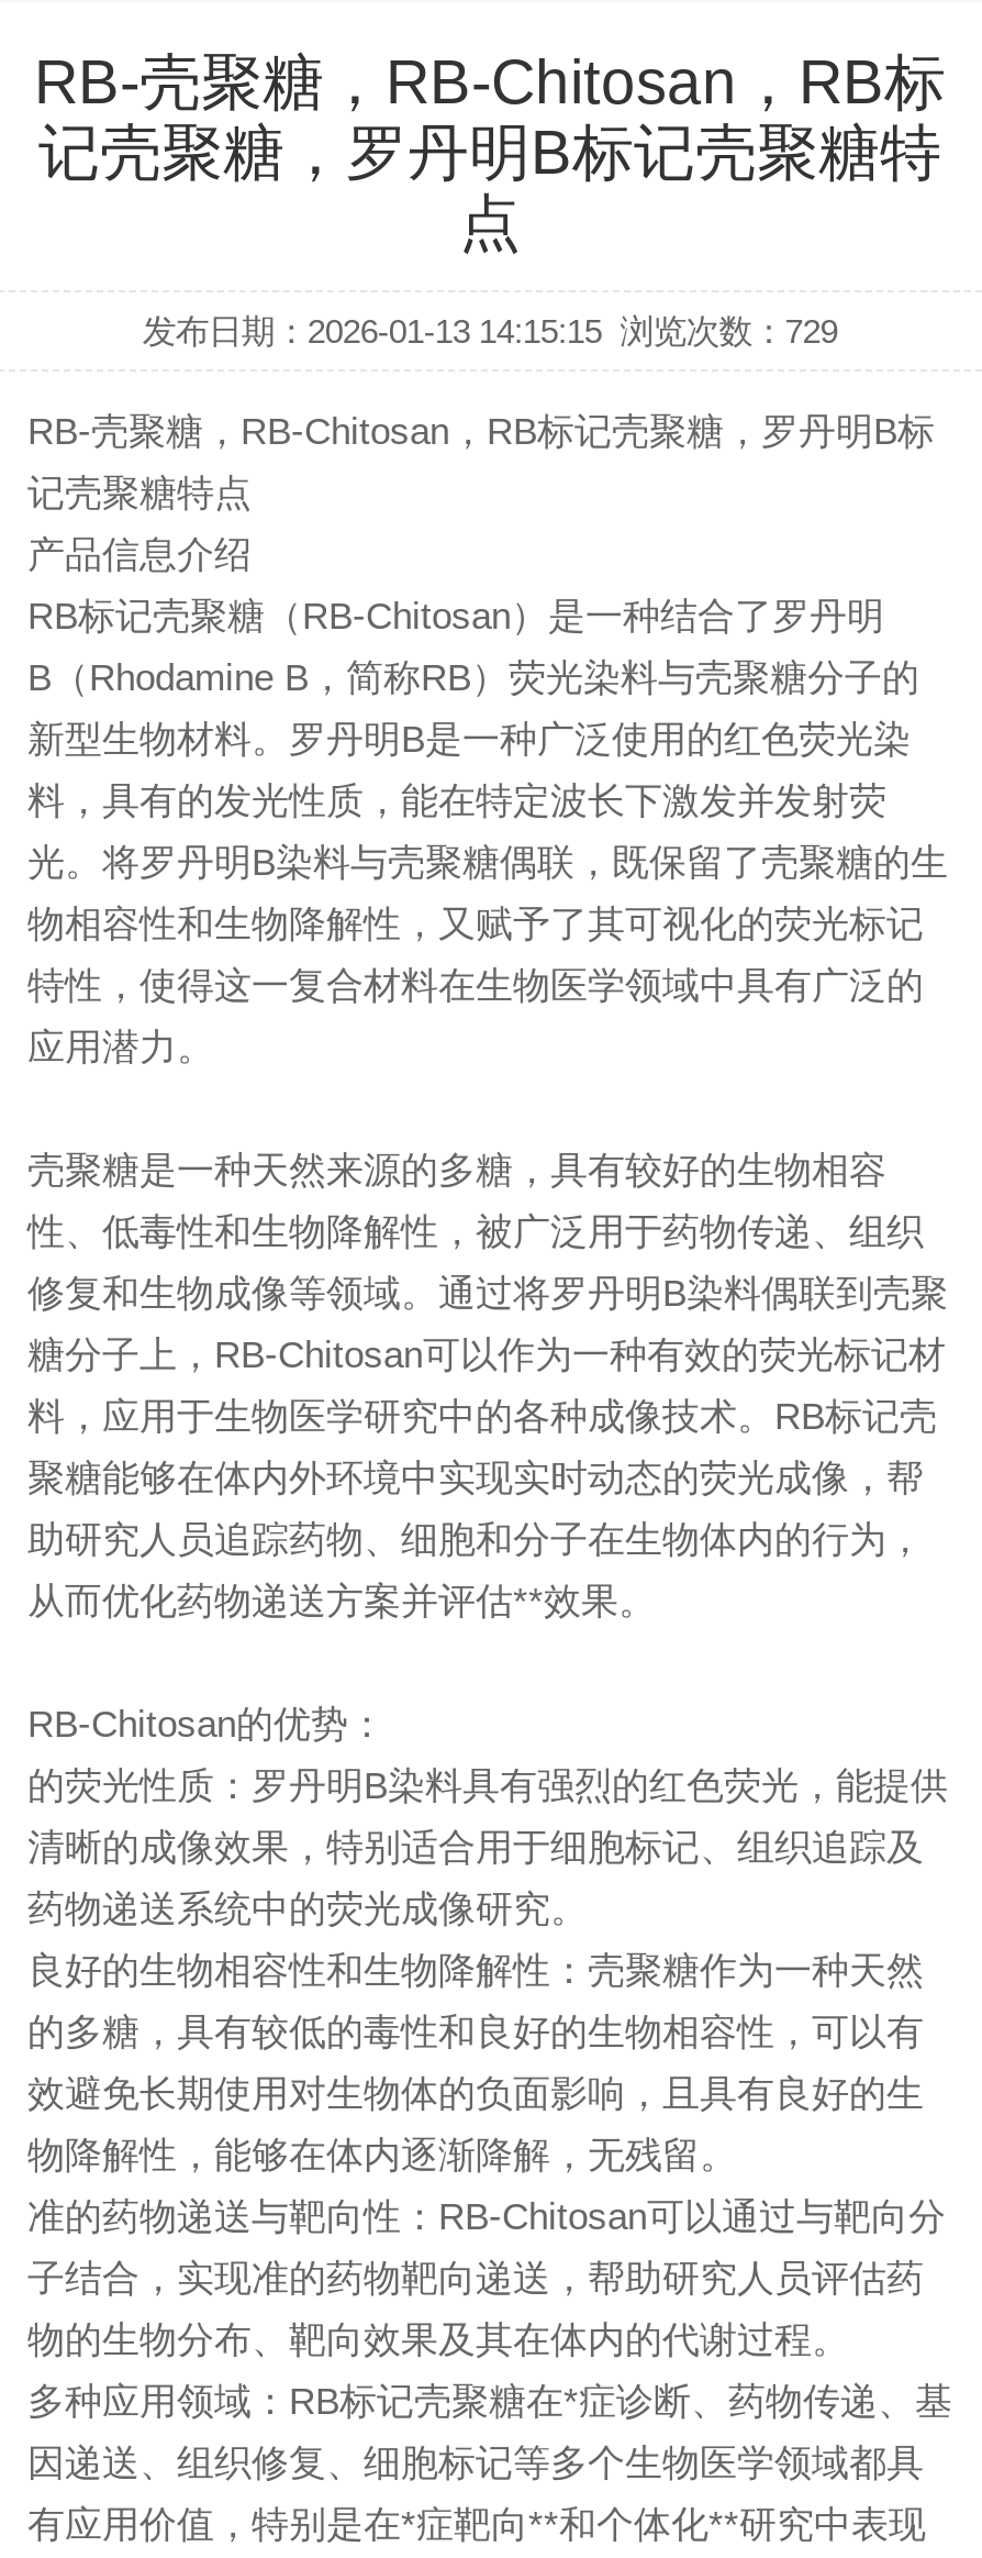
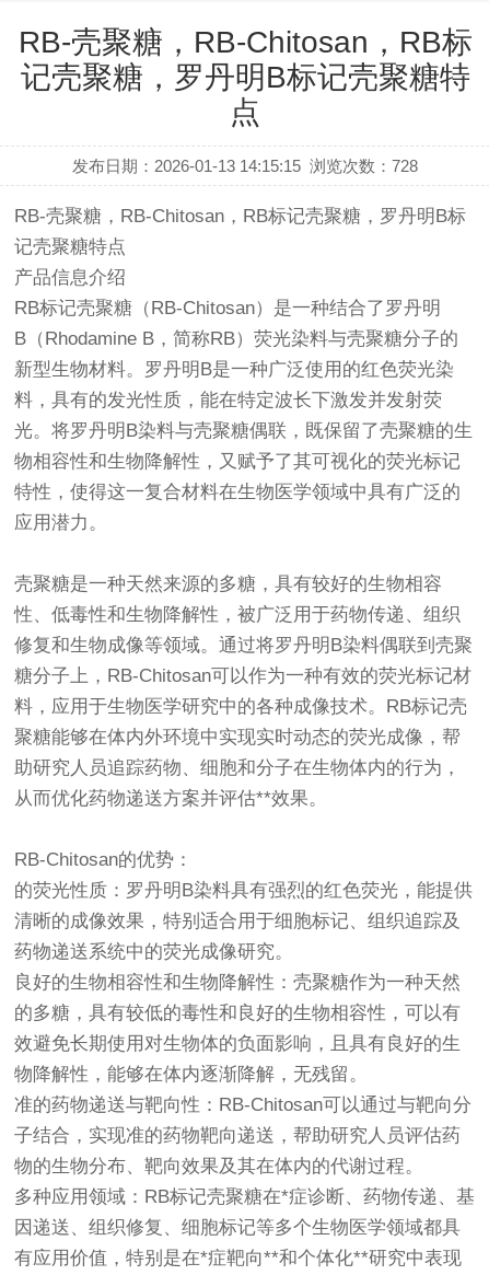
[142,312,837,350] 发布日期：2026-01-13 14:15:15 浏览次数：729 -> [72,157,418,175] 发布日期：2026-01-13 14:15:15 浏览次数：728

